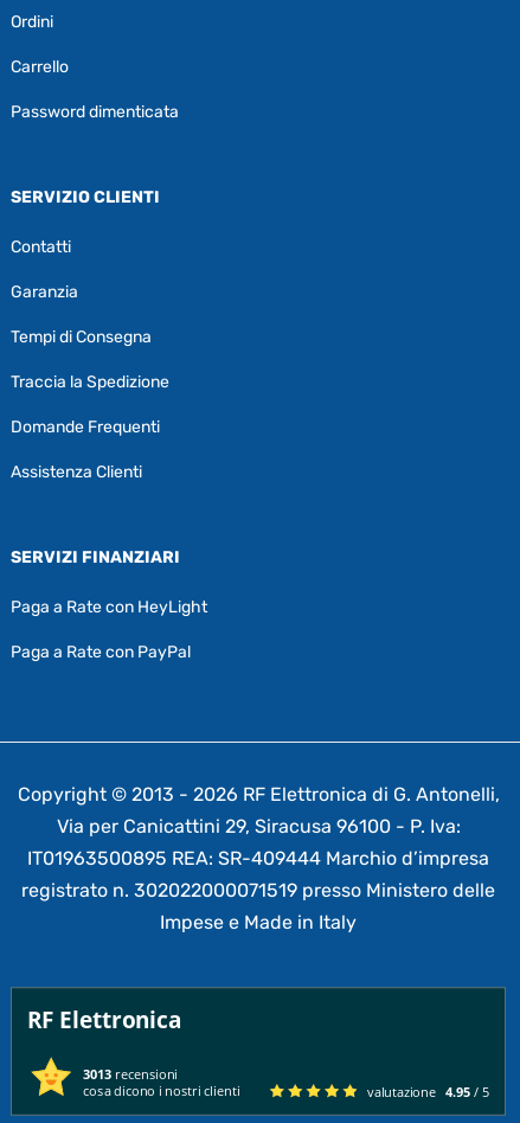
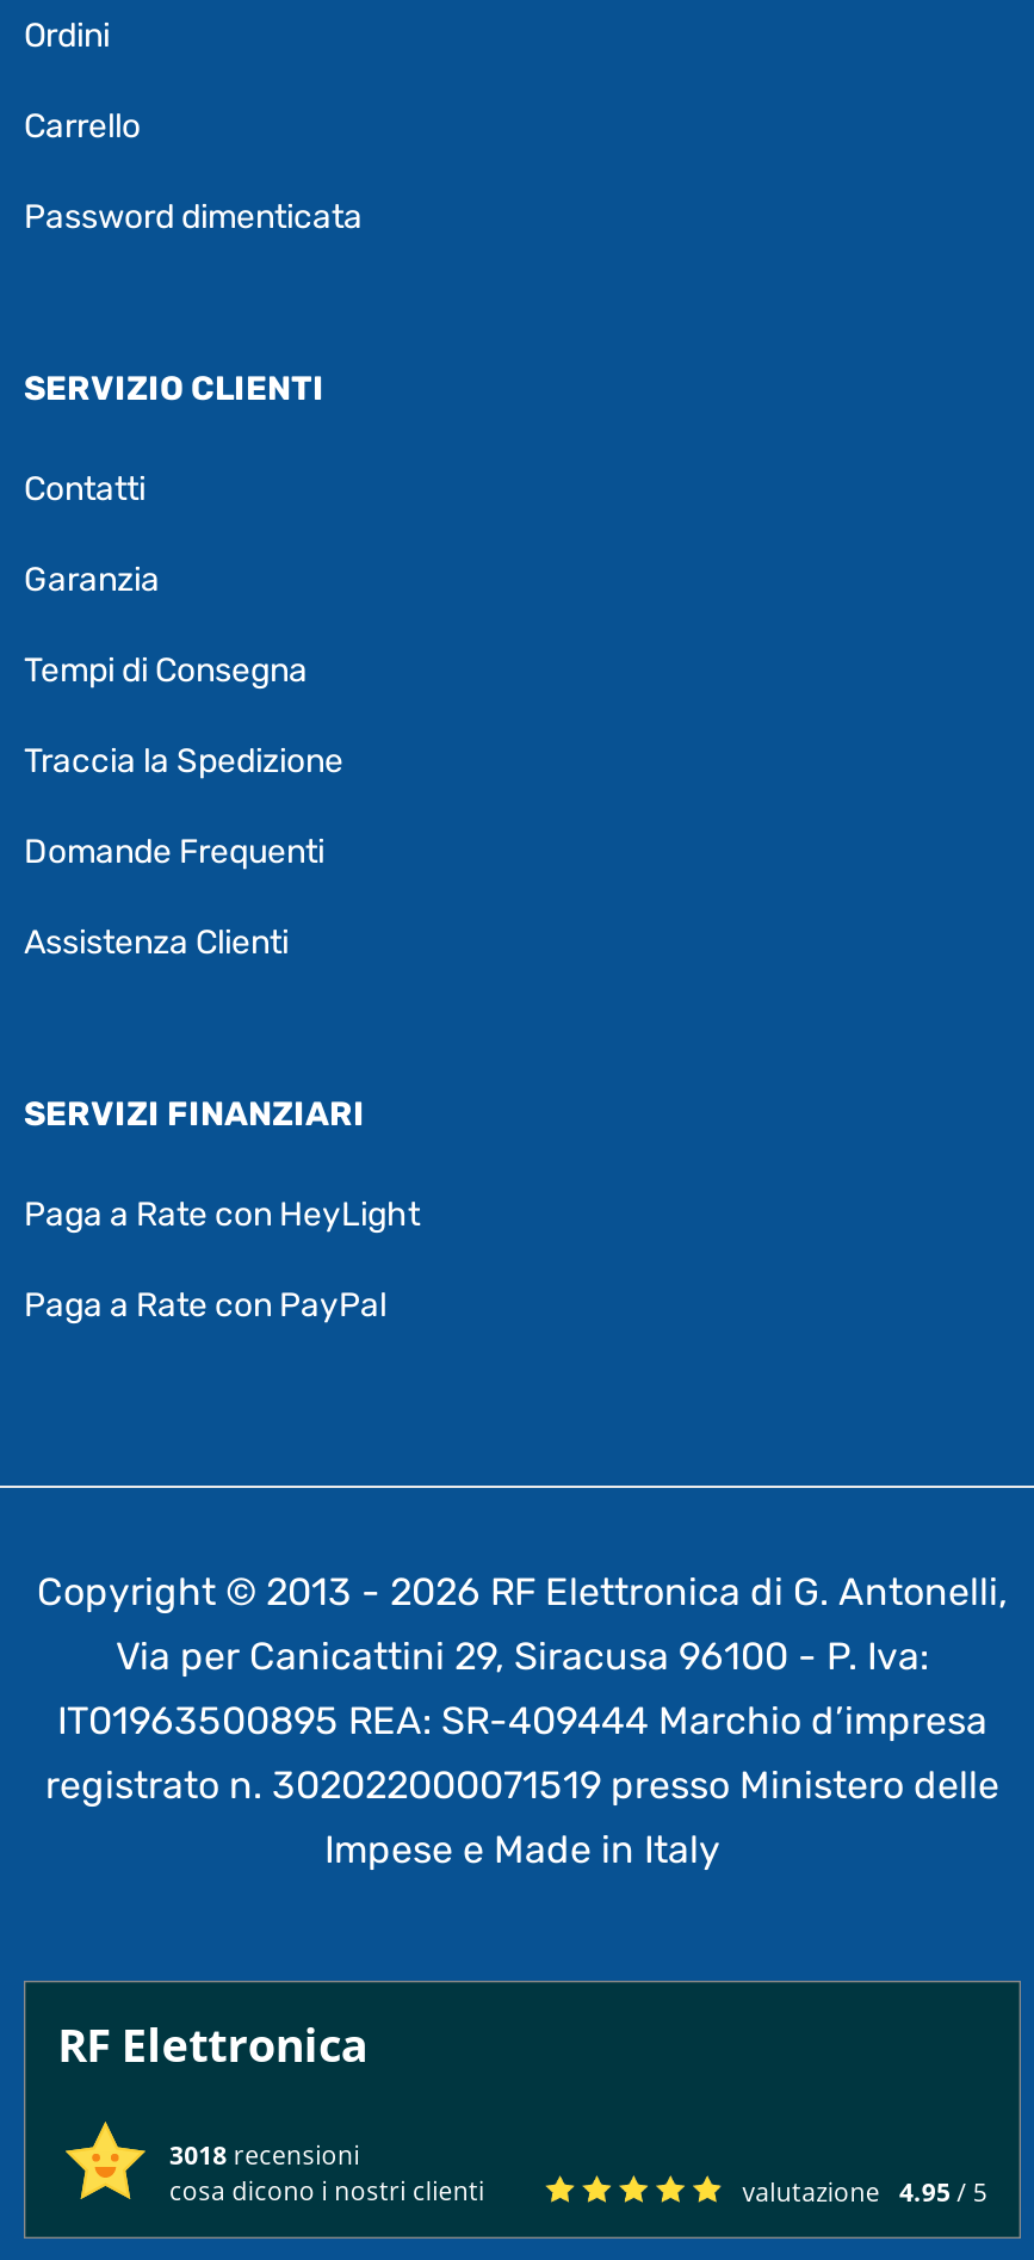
[83,1065,178,1082] 3013 recensioni -> [170,2137,360,2172] 3018 recensioni

